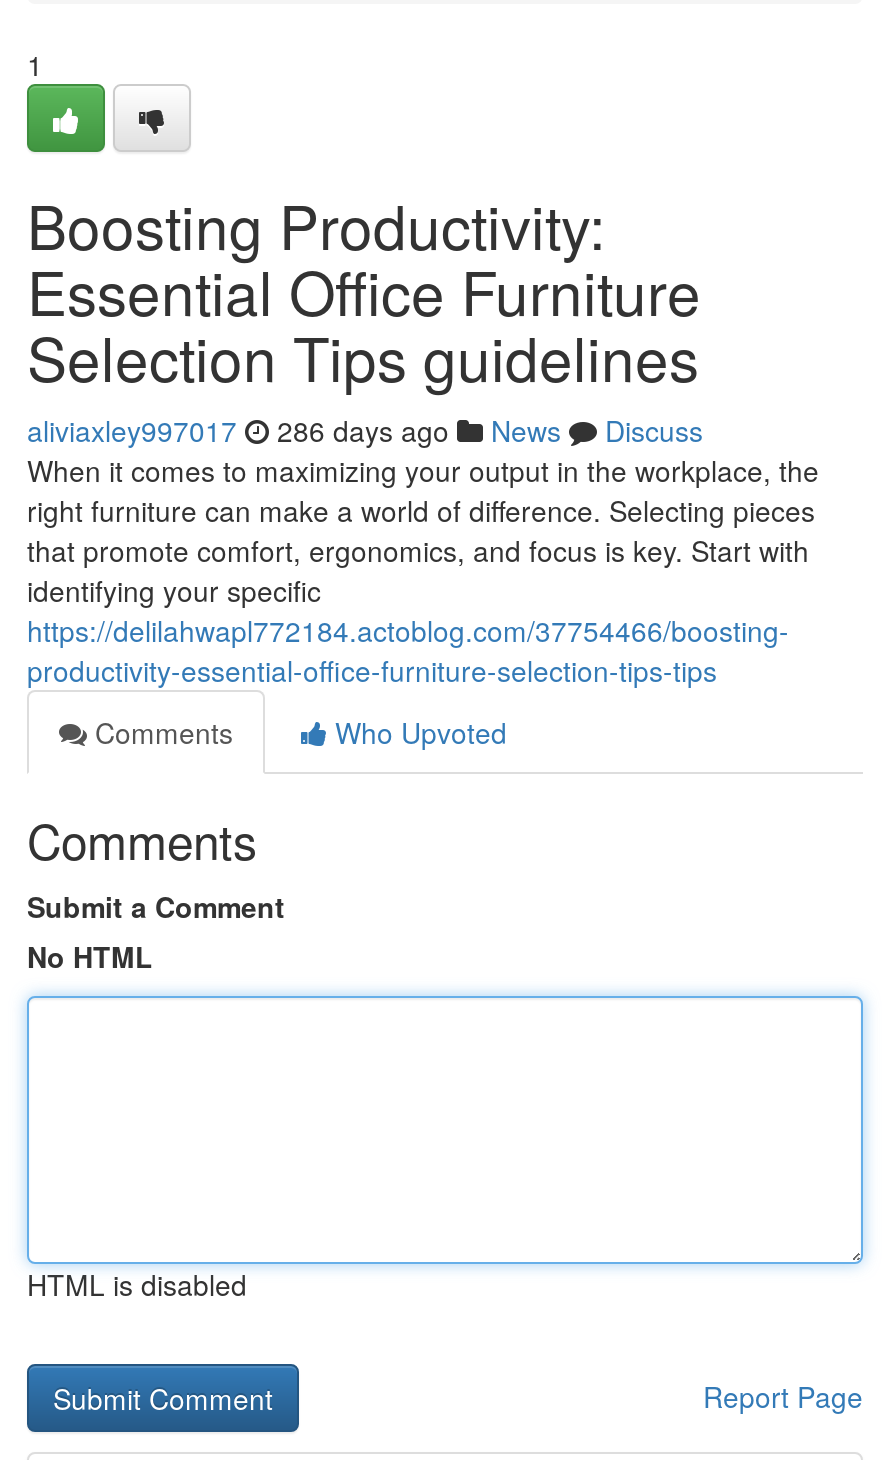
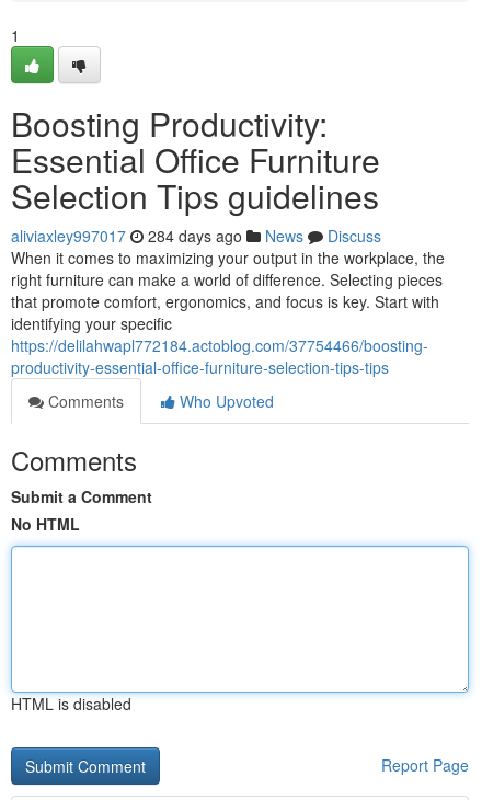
[27,410,703,450] aliviaxley997017 286 days ago News Discuss -> [11,225,381,247] aliviaxley997017 284 days ago News Discuss

